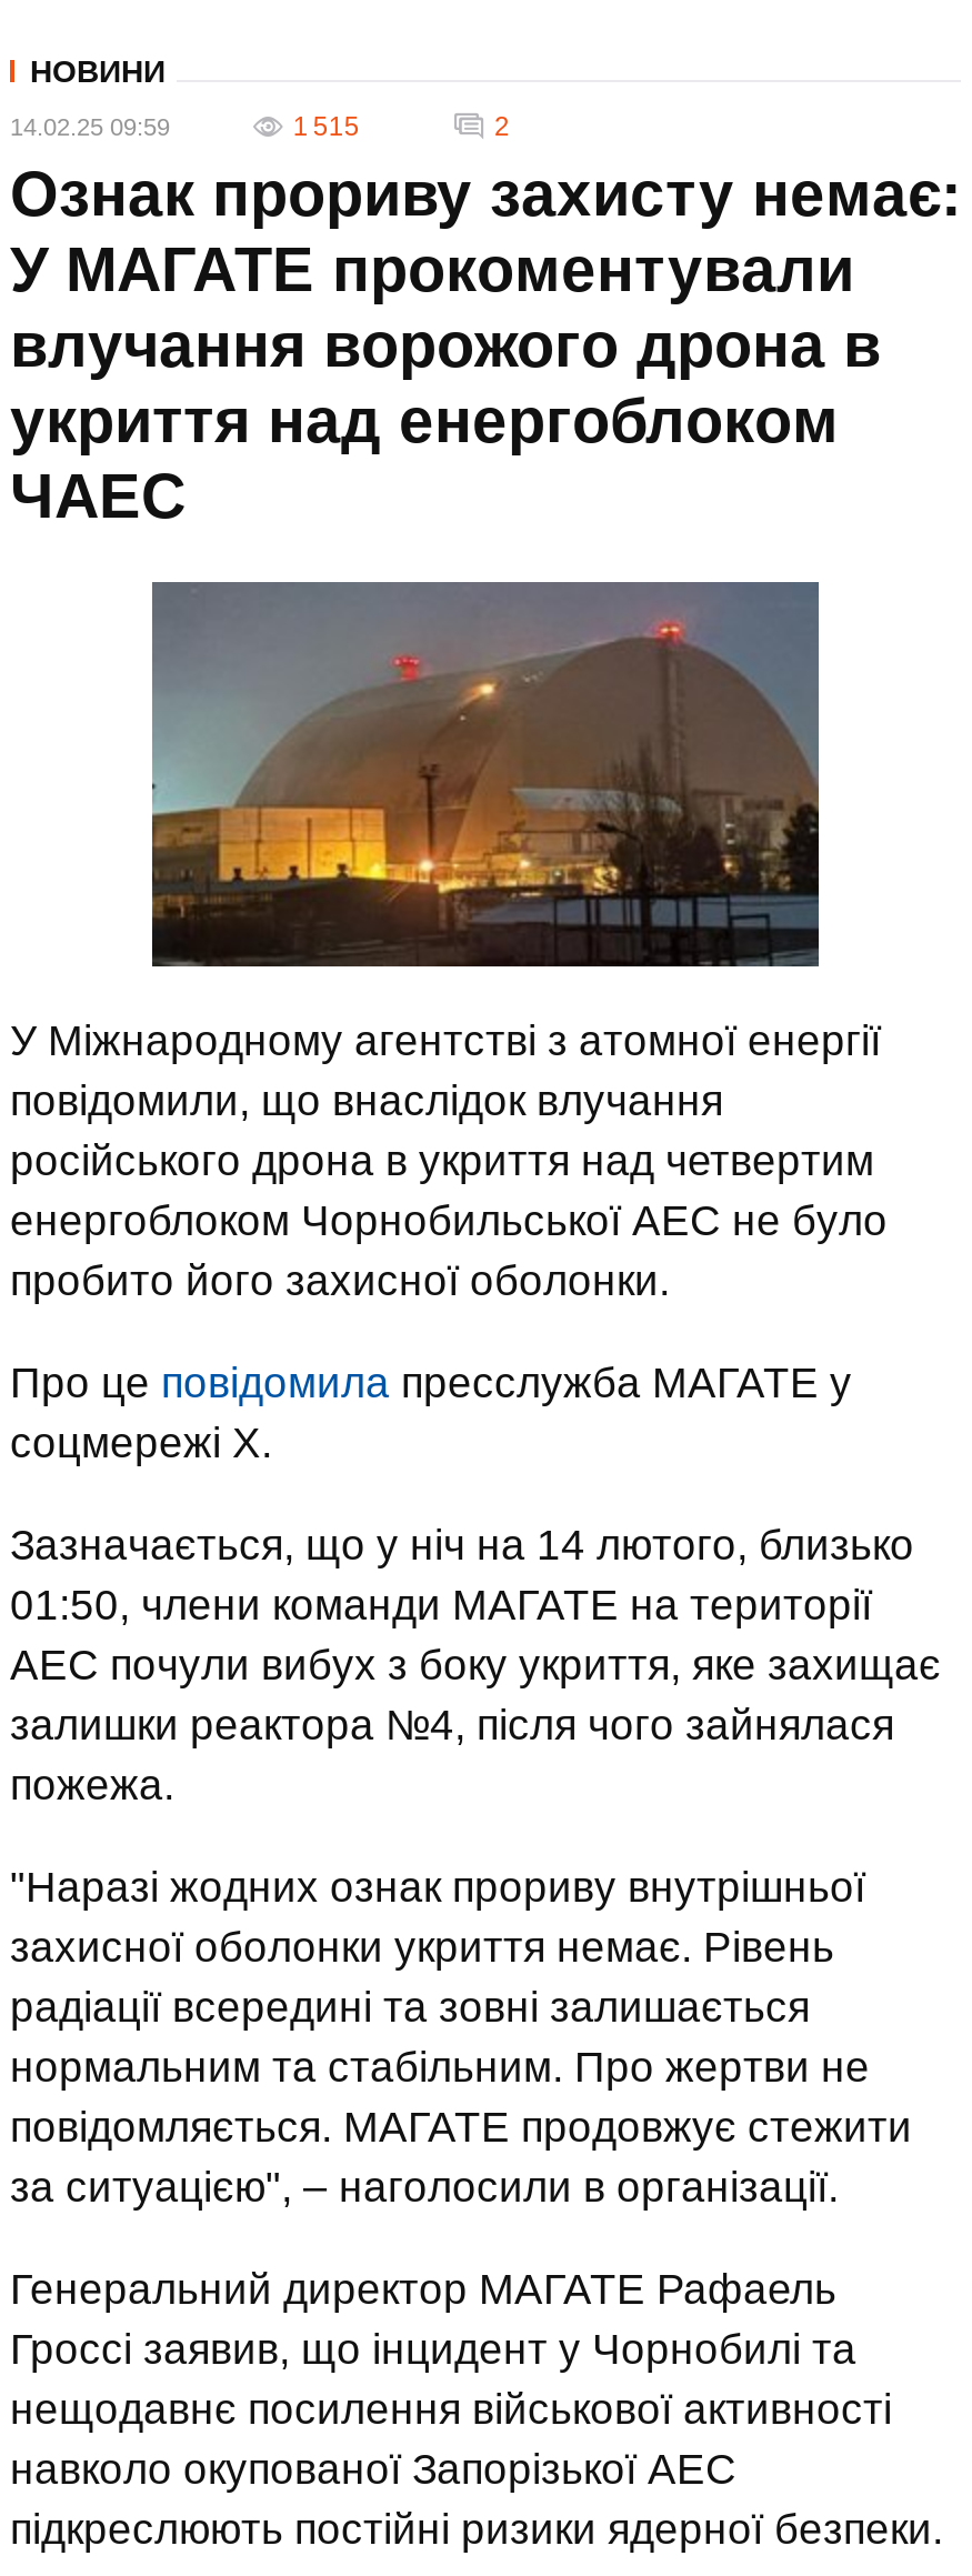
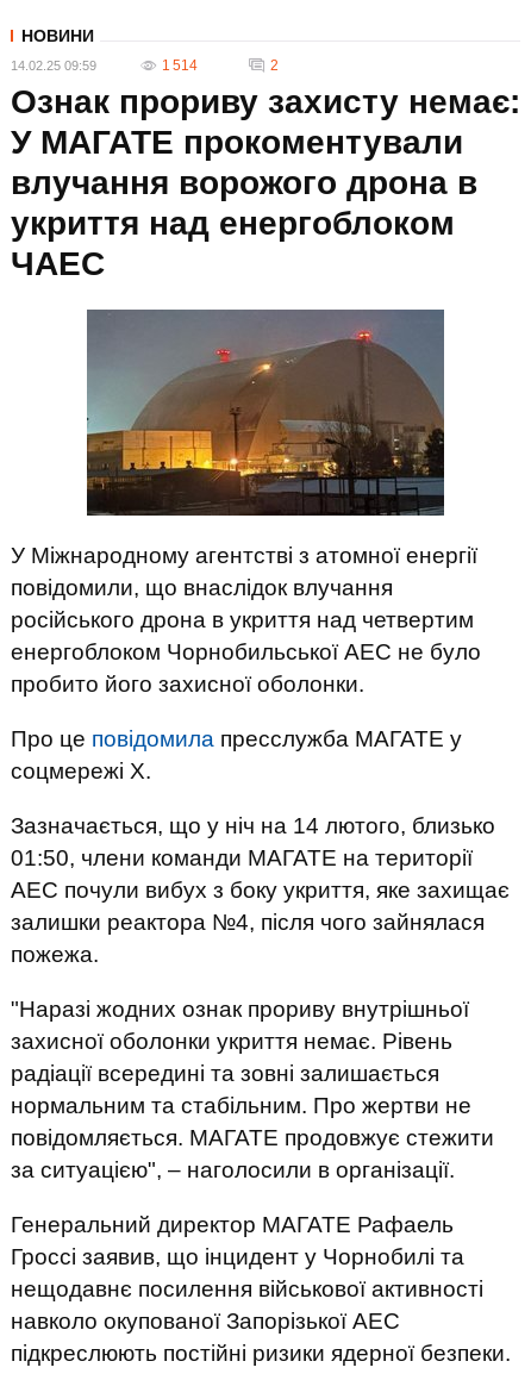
[293,111,360,142] 1 515 -> [162,57,198,74] 1 514

